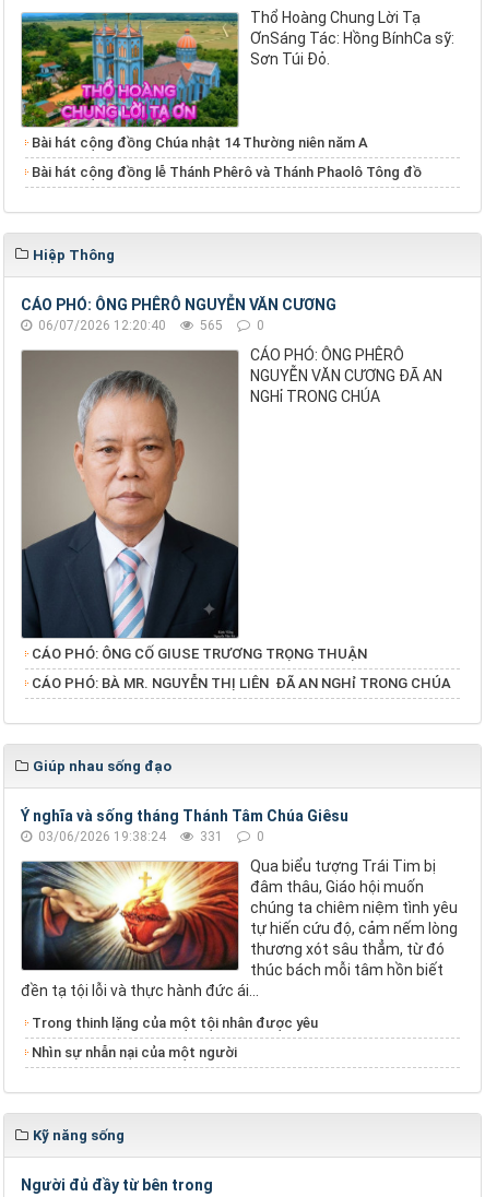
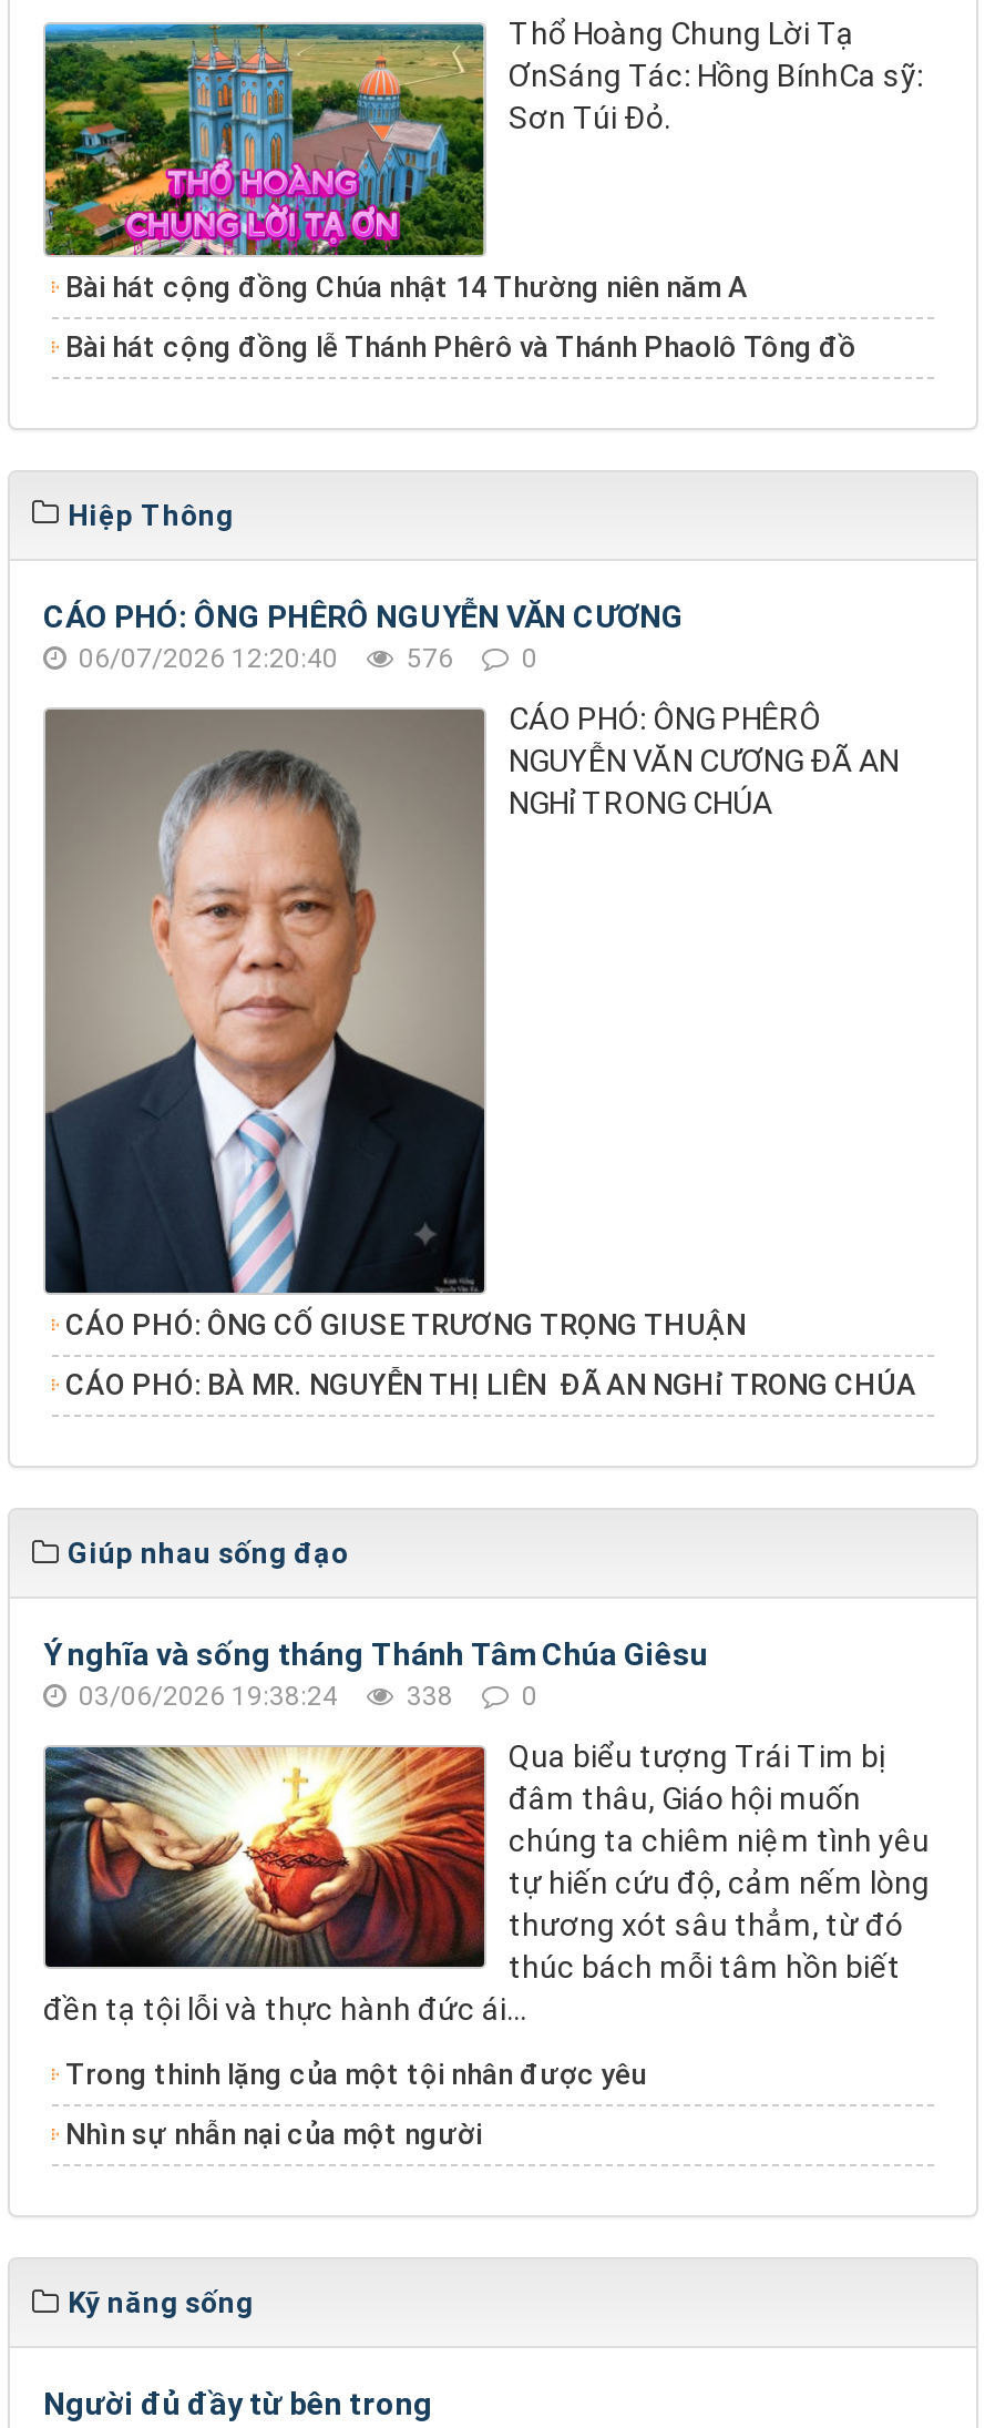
[35,317,264,333] 06/07/2026 12:20:40 565 0 -> [72,642,537,673] 06/07/2026 12:20:40 576 0
[35,829,264,844] 03/06/2026 19:38:24 331 0 -> [72,1681,537,1712] 03/06/2026 19:38:24 338 0

